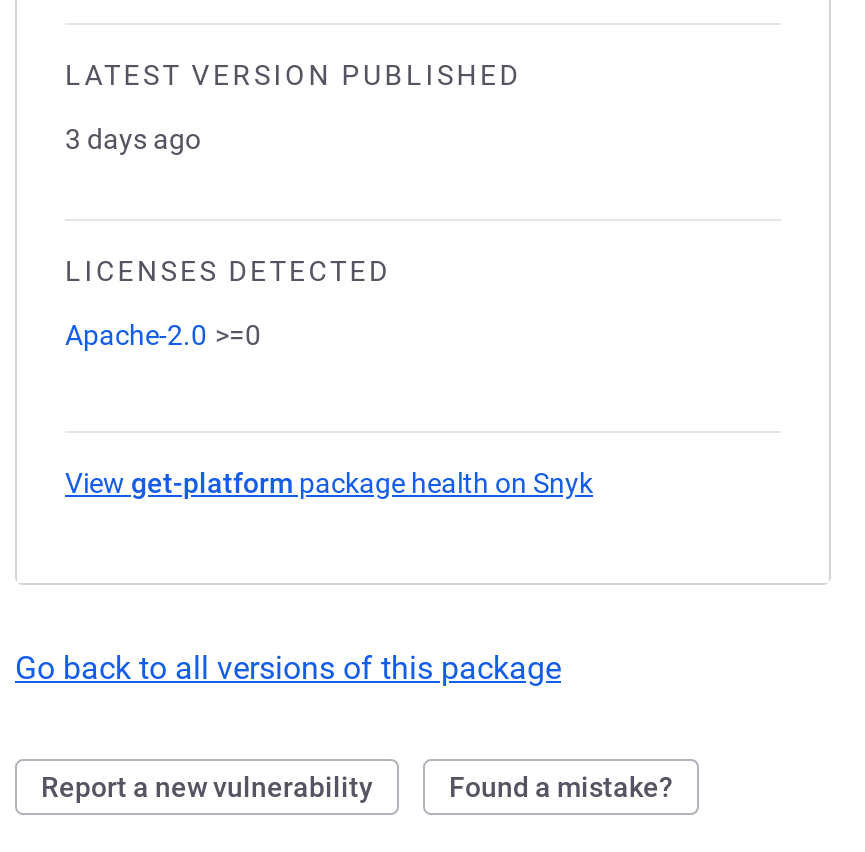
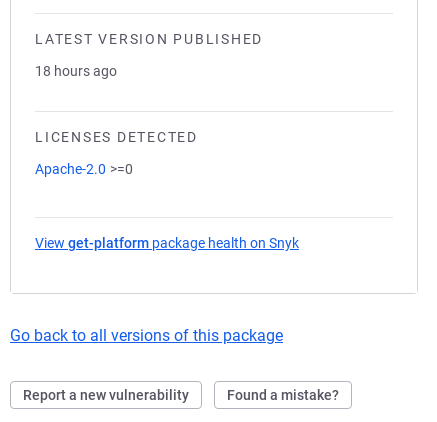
[65,123,201,155] 3 days ago -> [35,63,117,79] 18 hours ago

